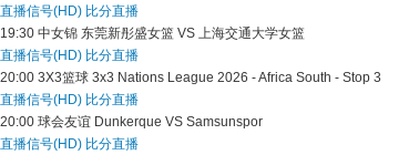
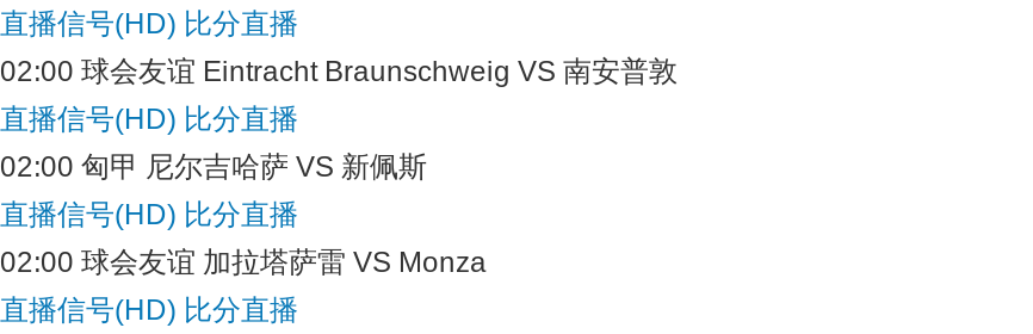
[0,25,305,41] 19:30 中女锦东莞新彤盛女篮 VS 上海交通大学女篮 -> [0,55,678,88] 02:00 球会友谊Eintracht Braunschweig VS 南安普敦
[0,70,381,85] 20:00 3X3篮球3x3 Nations League 2026 - Africa South - Stop 3 -> [0,150,427,184] 02:00 匈甲尼尔吉哈萨 VS 新佩斯
[0,114,263,130] 20:00 球会友谊Dunkerque VS Samsunspor -> [0,246,487,279] 02:00 球会友谊加拉塔萨雷 VS Monza

